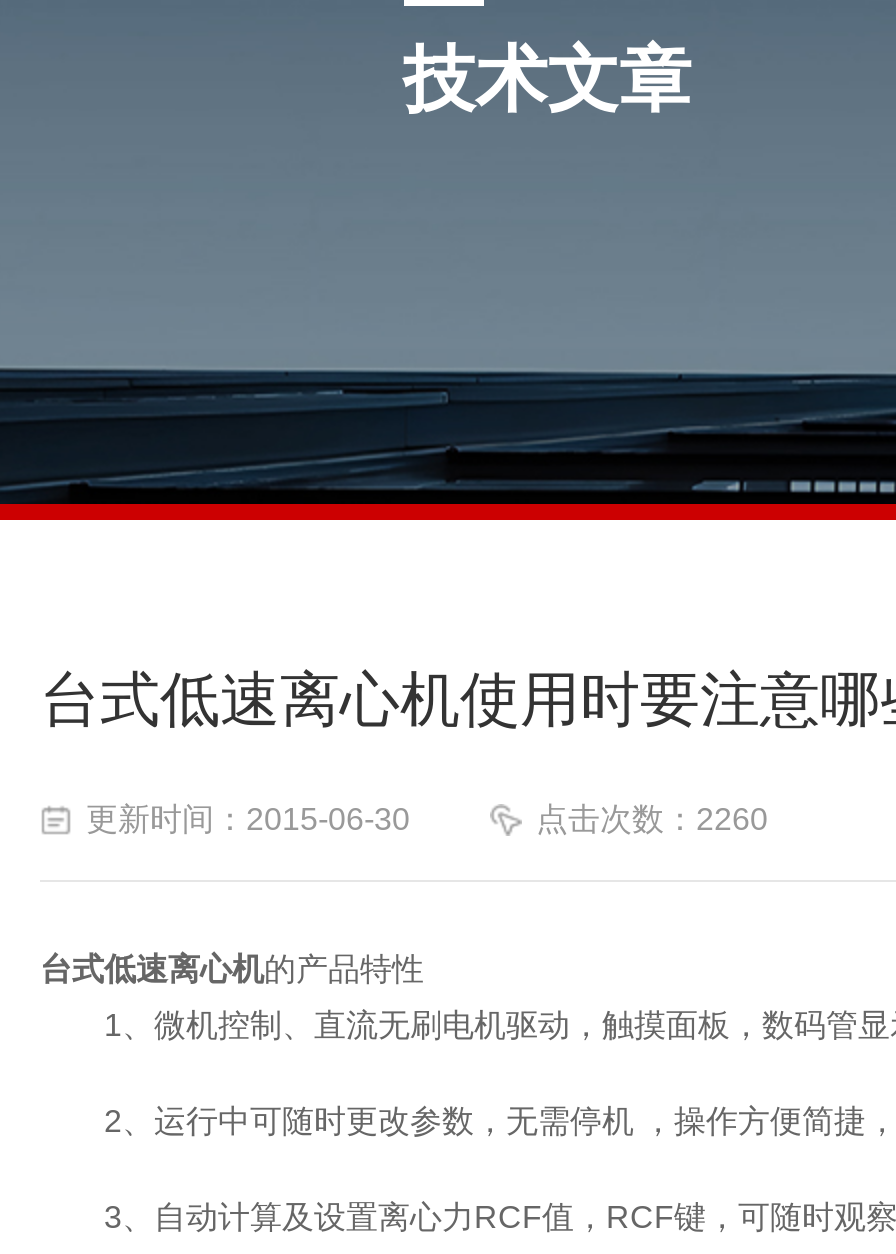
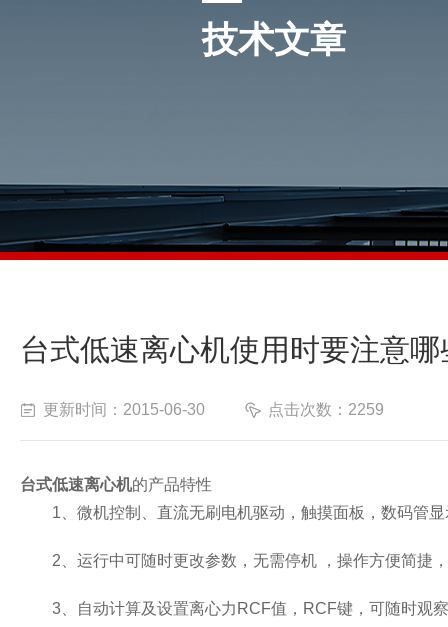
[536,802,768,836] 点击次数：2260 -> [268,401,384,418] 点击次数：2259

